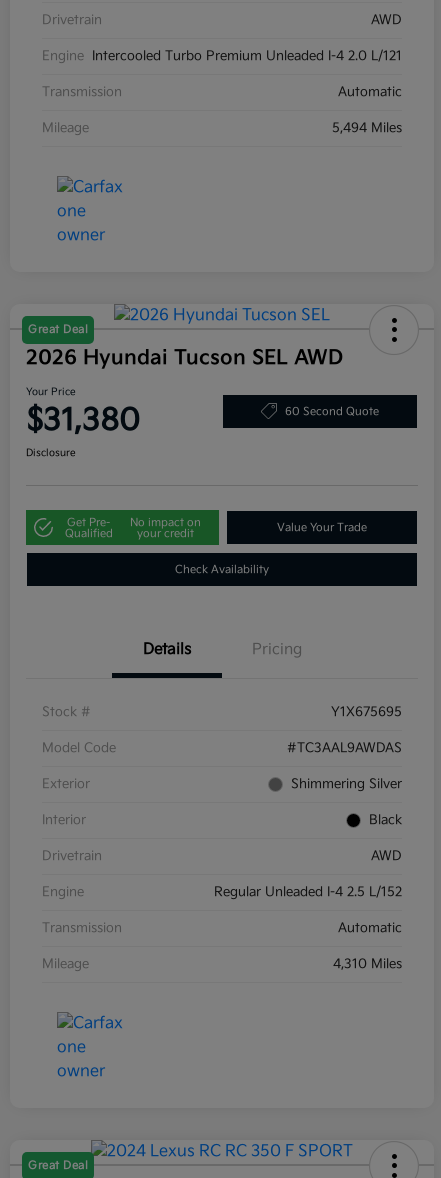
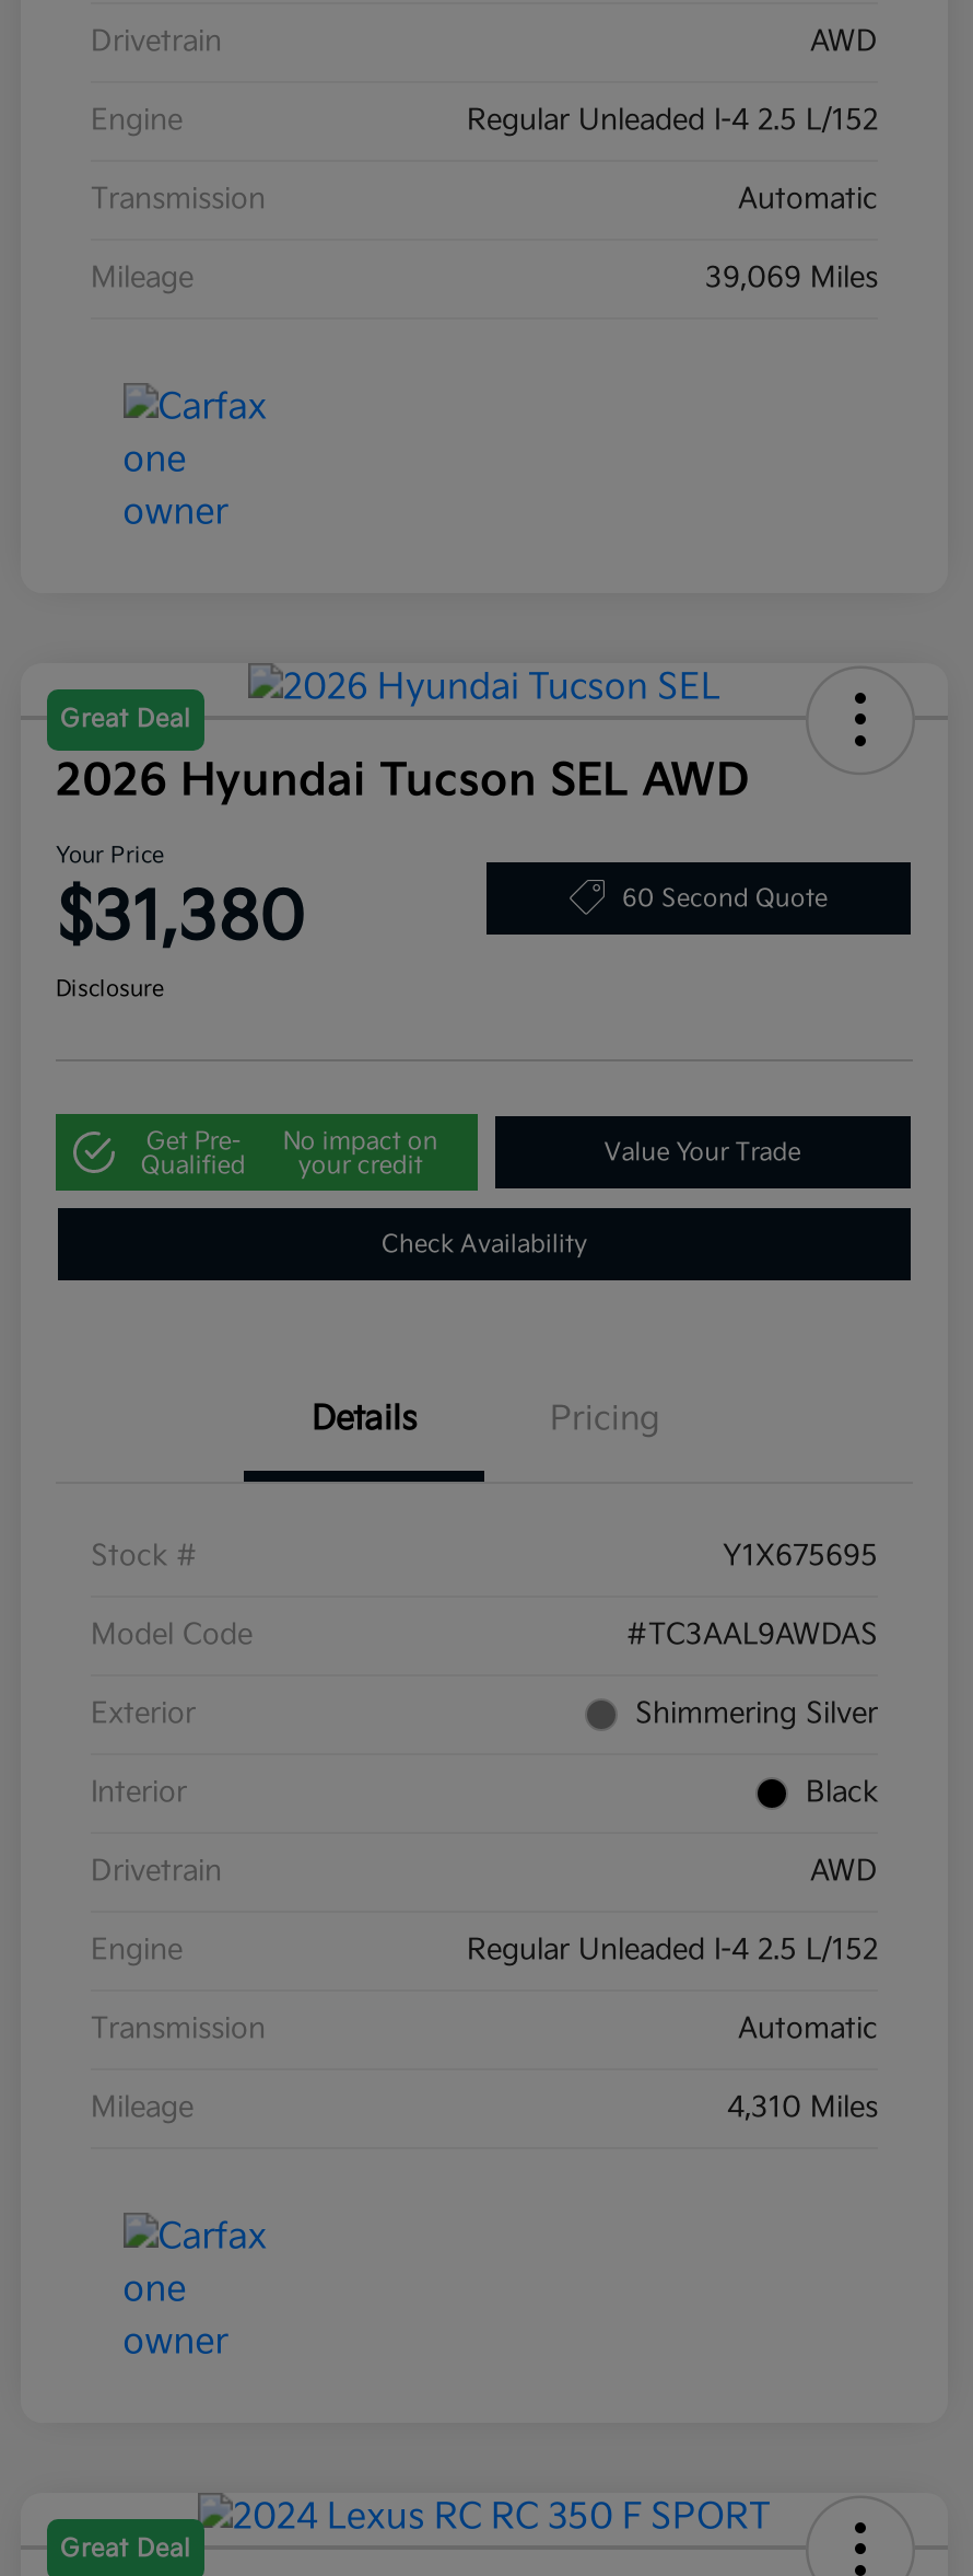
[42,48,402,64] Engine Intercooled Turbo Premium Unleaded I-4 2.0 L/121 -> [91,103,878,138] Engine | Regular Unleaded I-4 2.5 L/152
[332,120,402,136] 5,494 Miles -> [705,261,878,296] 39,069 Miles

